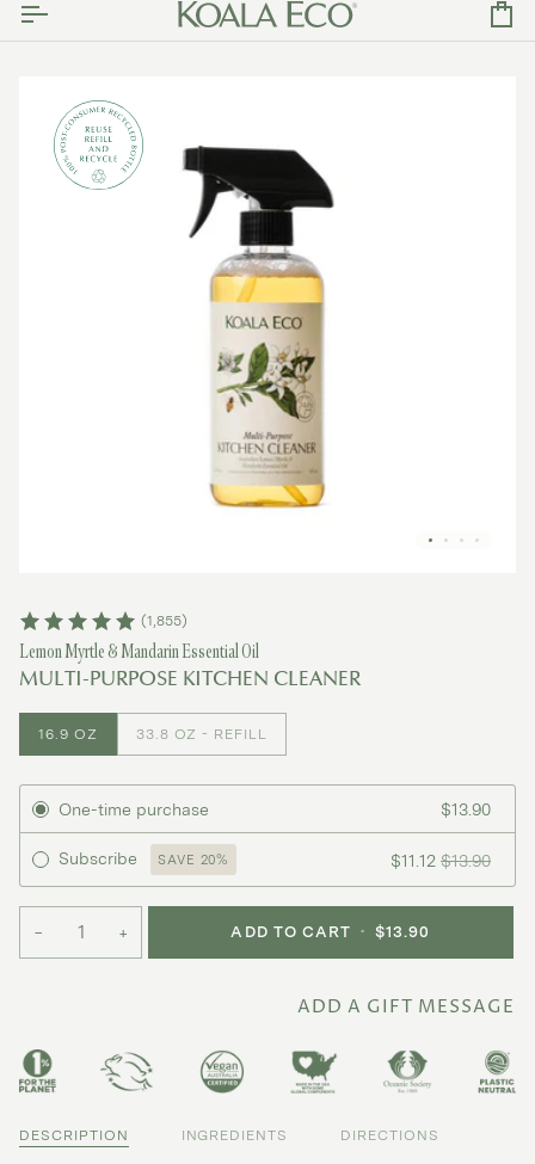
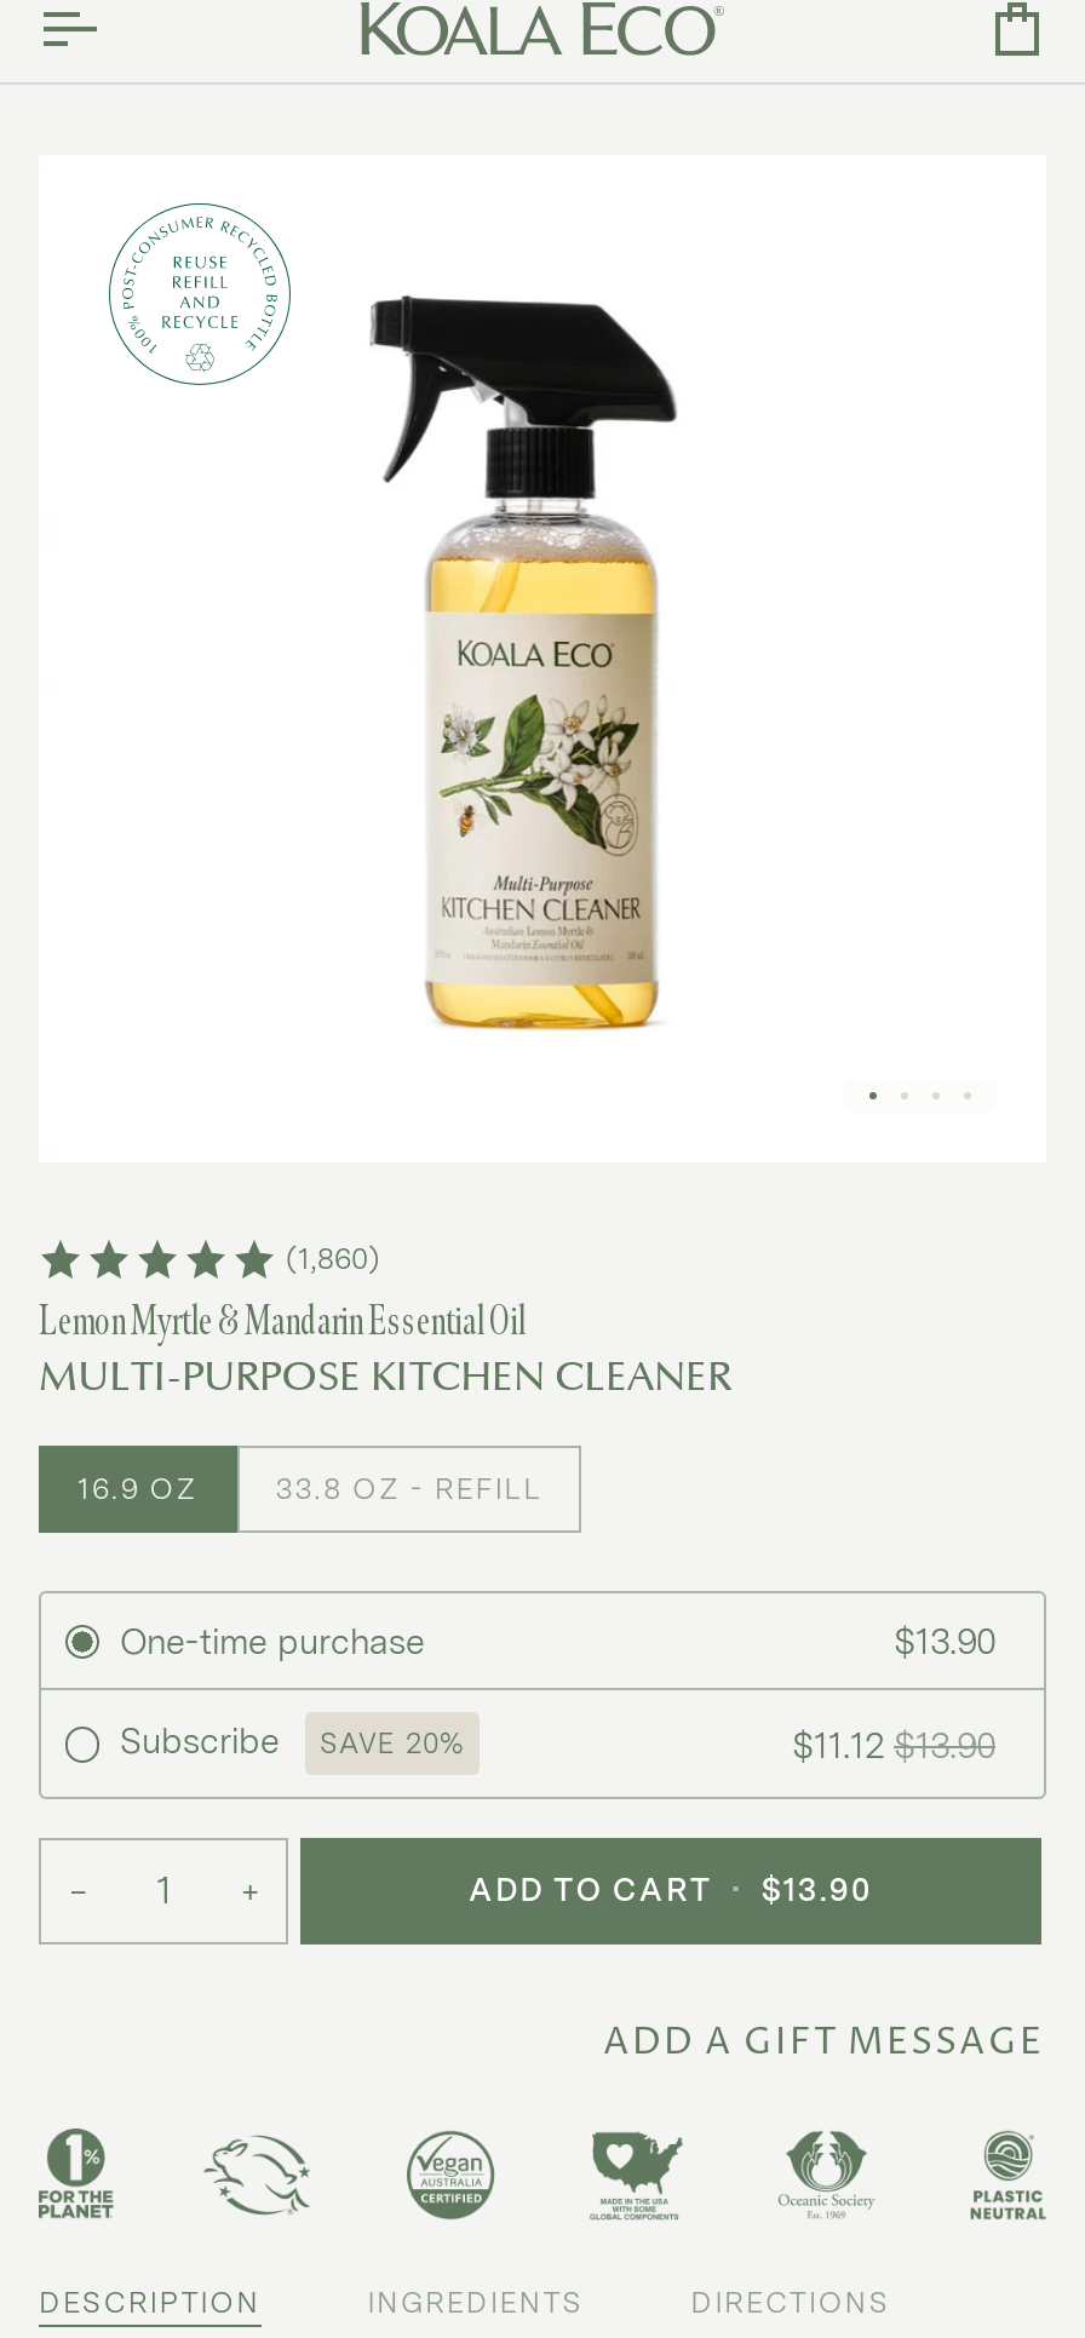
[141,612,187,629] (1,855) -> [286,1242,380,1276] (1,860)

